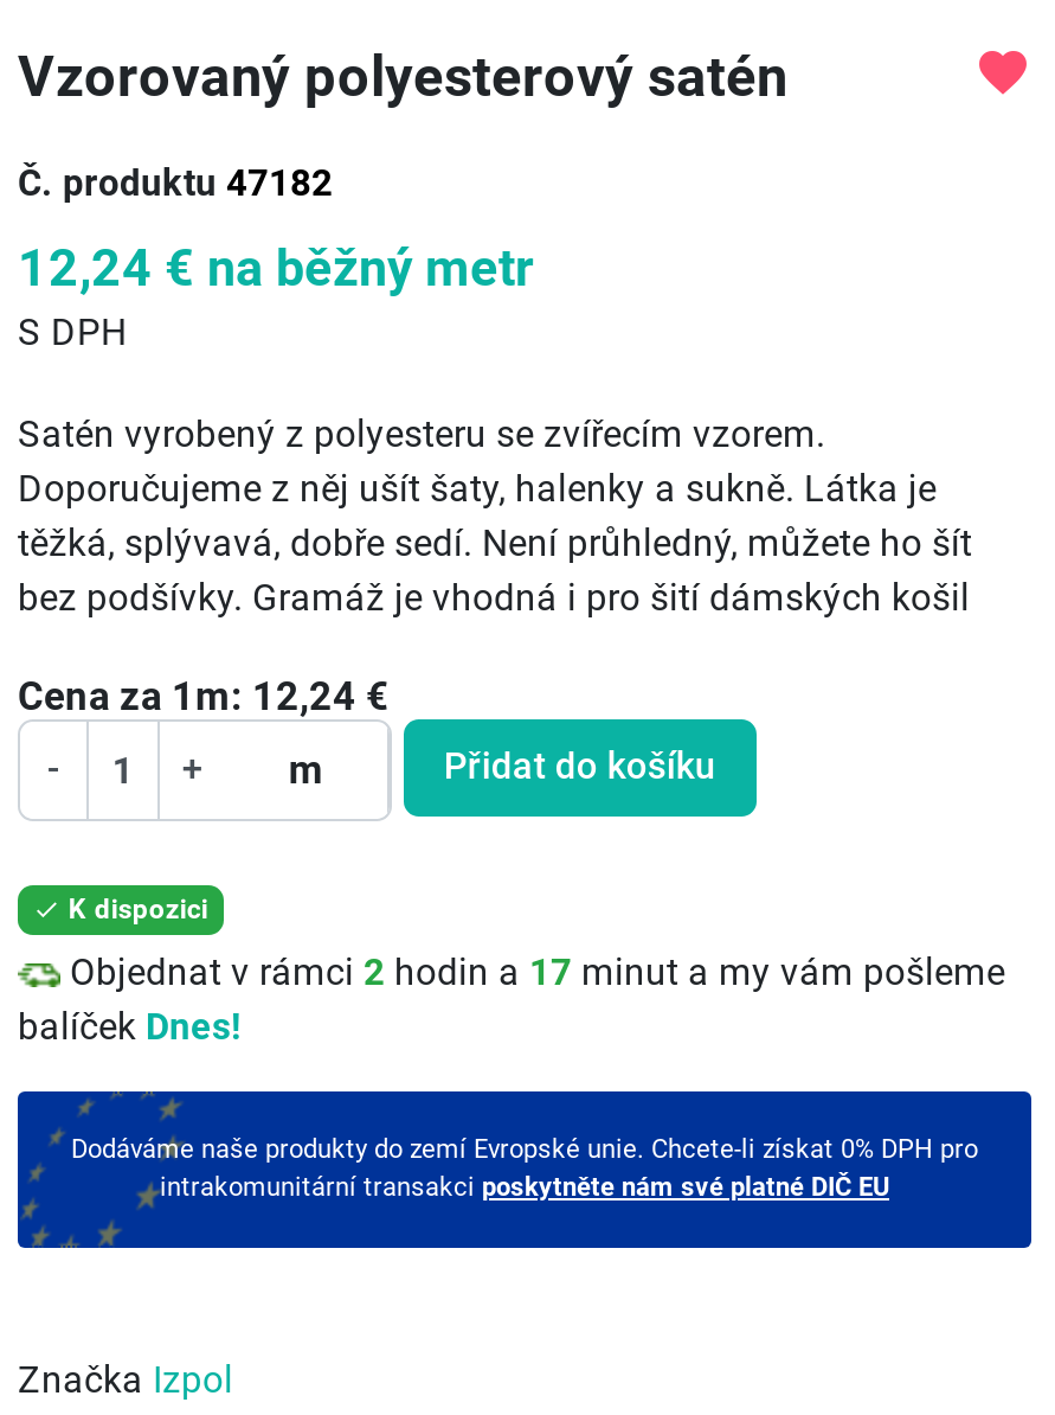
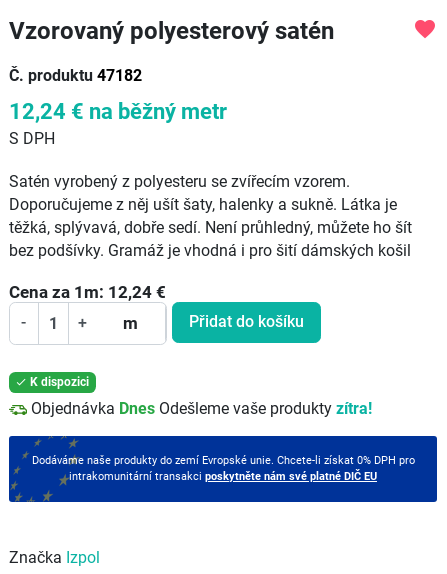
[18,952,1005,1049] Objednat v rámci 2 hodin a 17 minut a my vám pošleme | balíček Dnes! -> [27,400,372,418] Objednávka Dnes Odešleme vaše produkty zítra!

